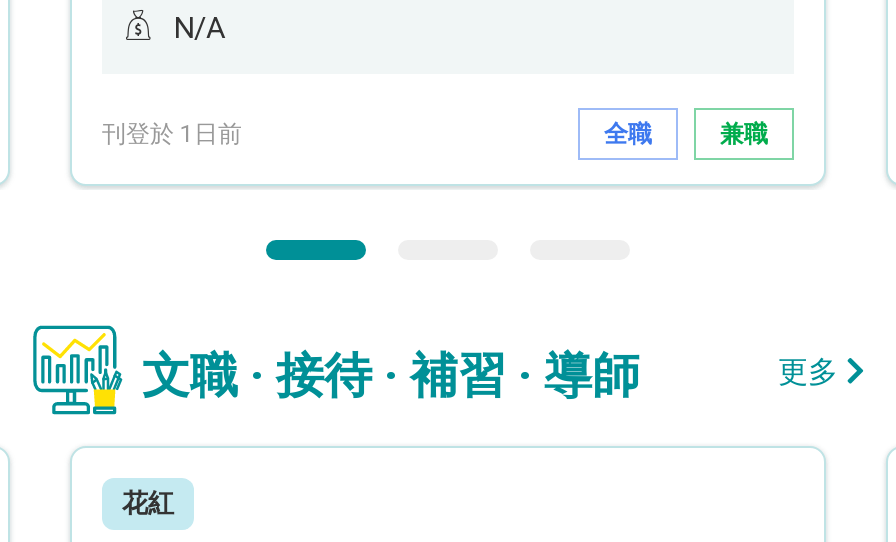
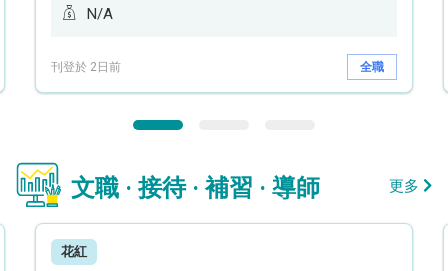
[102,119,242,147] 刊登於 1日前 -> [51,59,121,73] 刊登於 2日前
[720,119,768,147] 兼職 -> none

